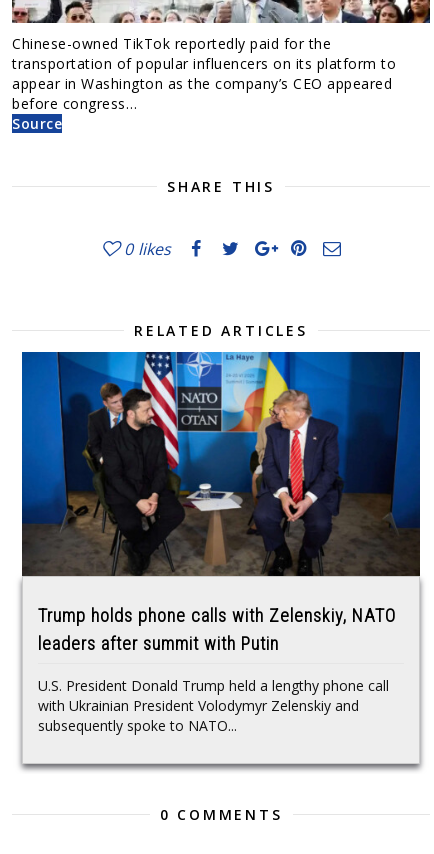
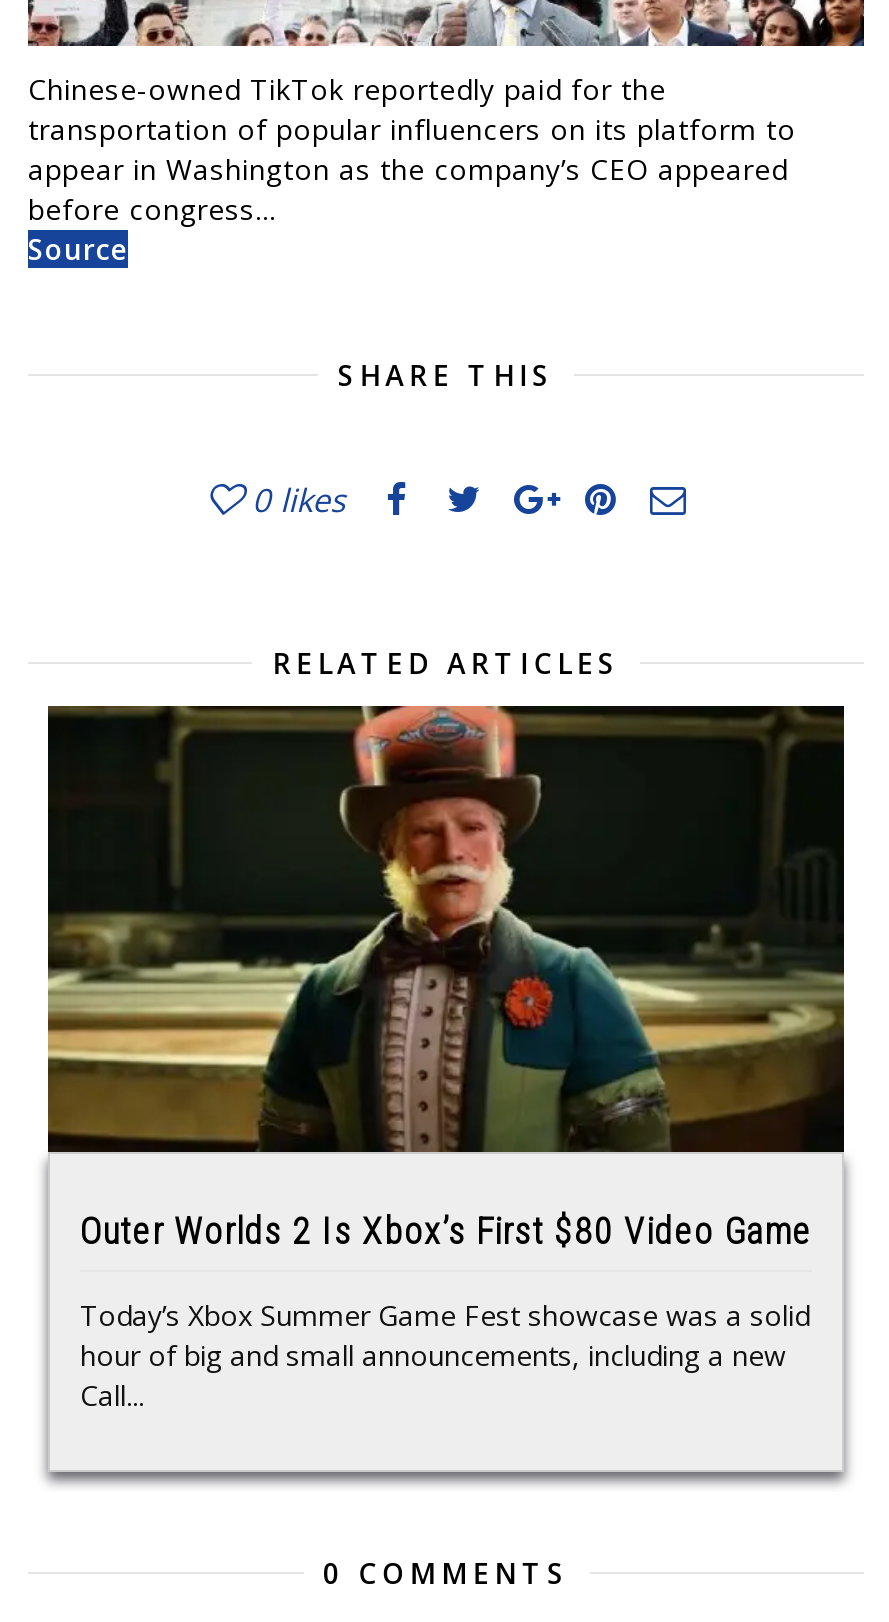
[21,351,421,654] [image] | Trump holds phone calls with Zelenskiy, NATO | leaders after summit with Putin -> [46,704,846,1252] [image] | Outer Worlds 2 Is Xbox’s First $80 Video Game
[38,676,389,735] U.S. President Donald Trump held a lengthy phone call | with Ukrainian President Volodymyr Zelenskiy and | subsequently spoke to NATO... -> [80,1296,810,1414] Today’s Xbox Summer Game Fest showcase was a solid | hour of big and small announcements, including a new | Call...

